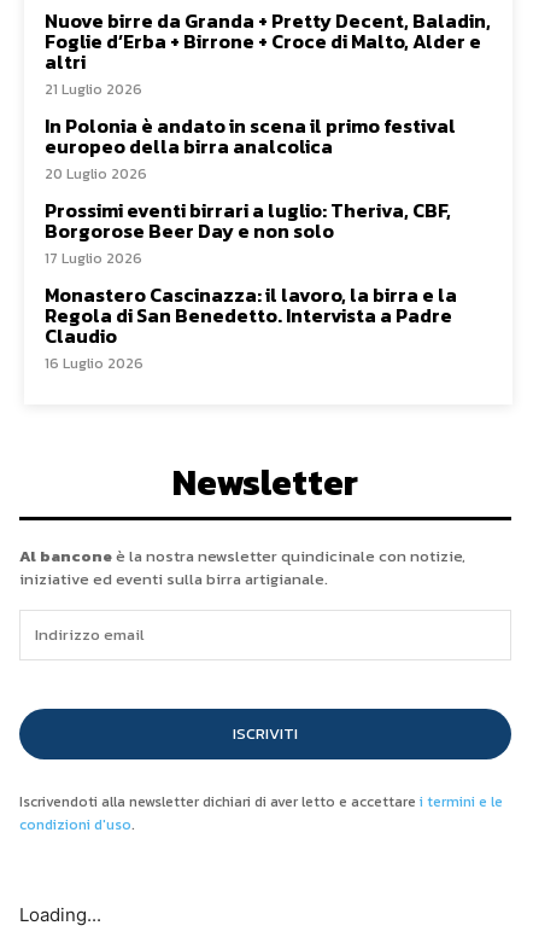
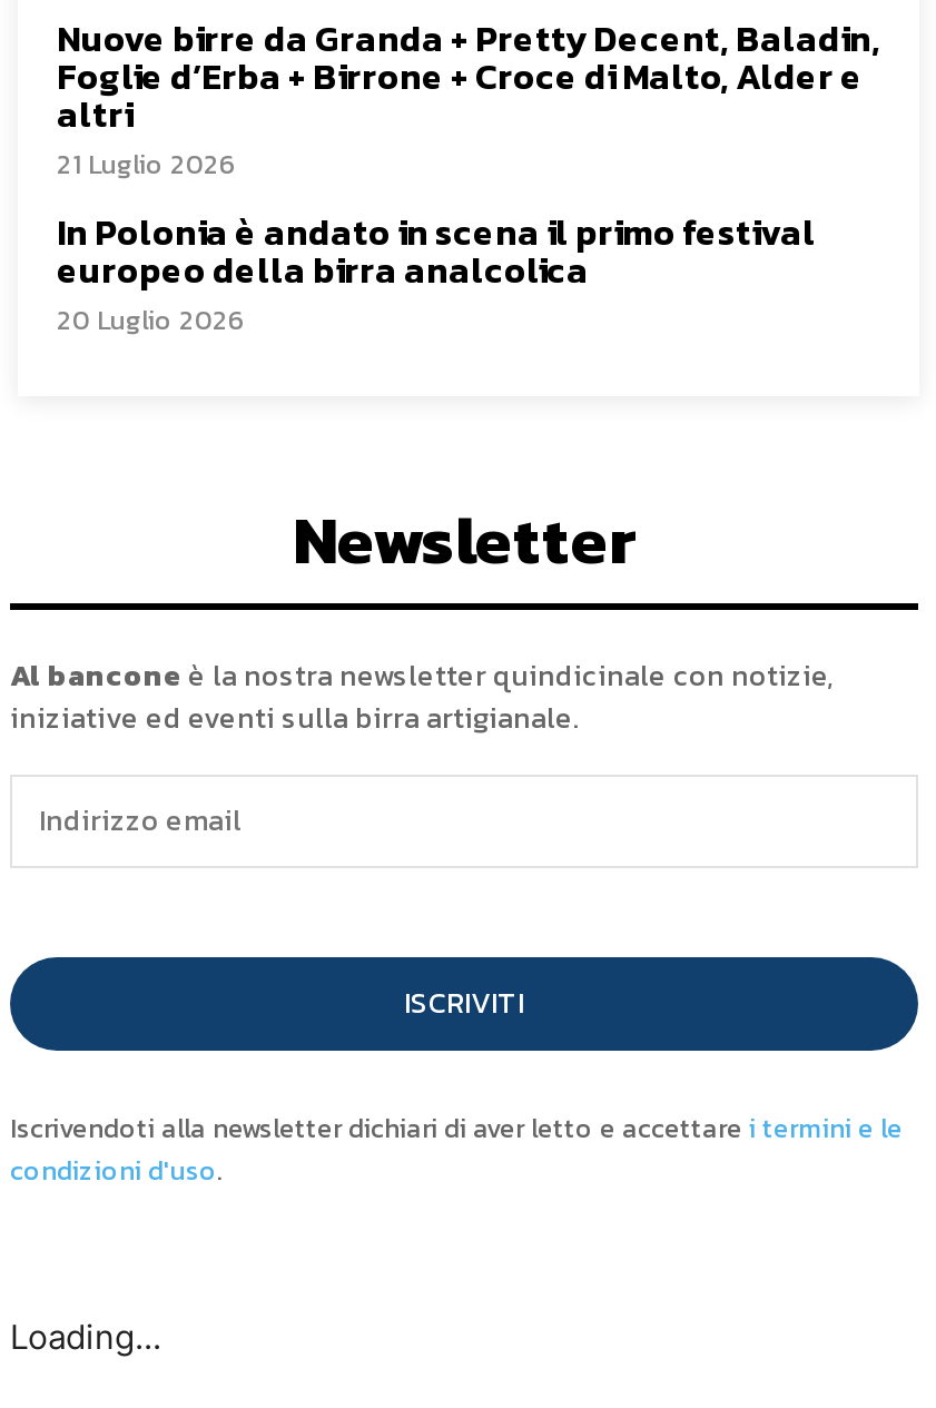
[45,195,457,374] Prossimi eventi birrari a luglio: Theriva, CBF, | Borgorose Beer Day e non solo | 17 Luglio 2026 | Monastero Cascinazza: il lavoro, la birra e la | Regola di San Benedetto. Intervista a Padre | Claudio | 16 Luglio 2026 -> none

